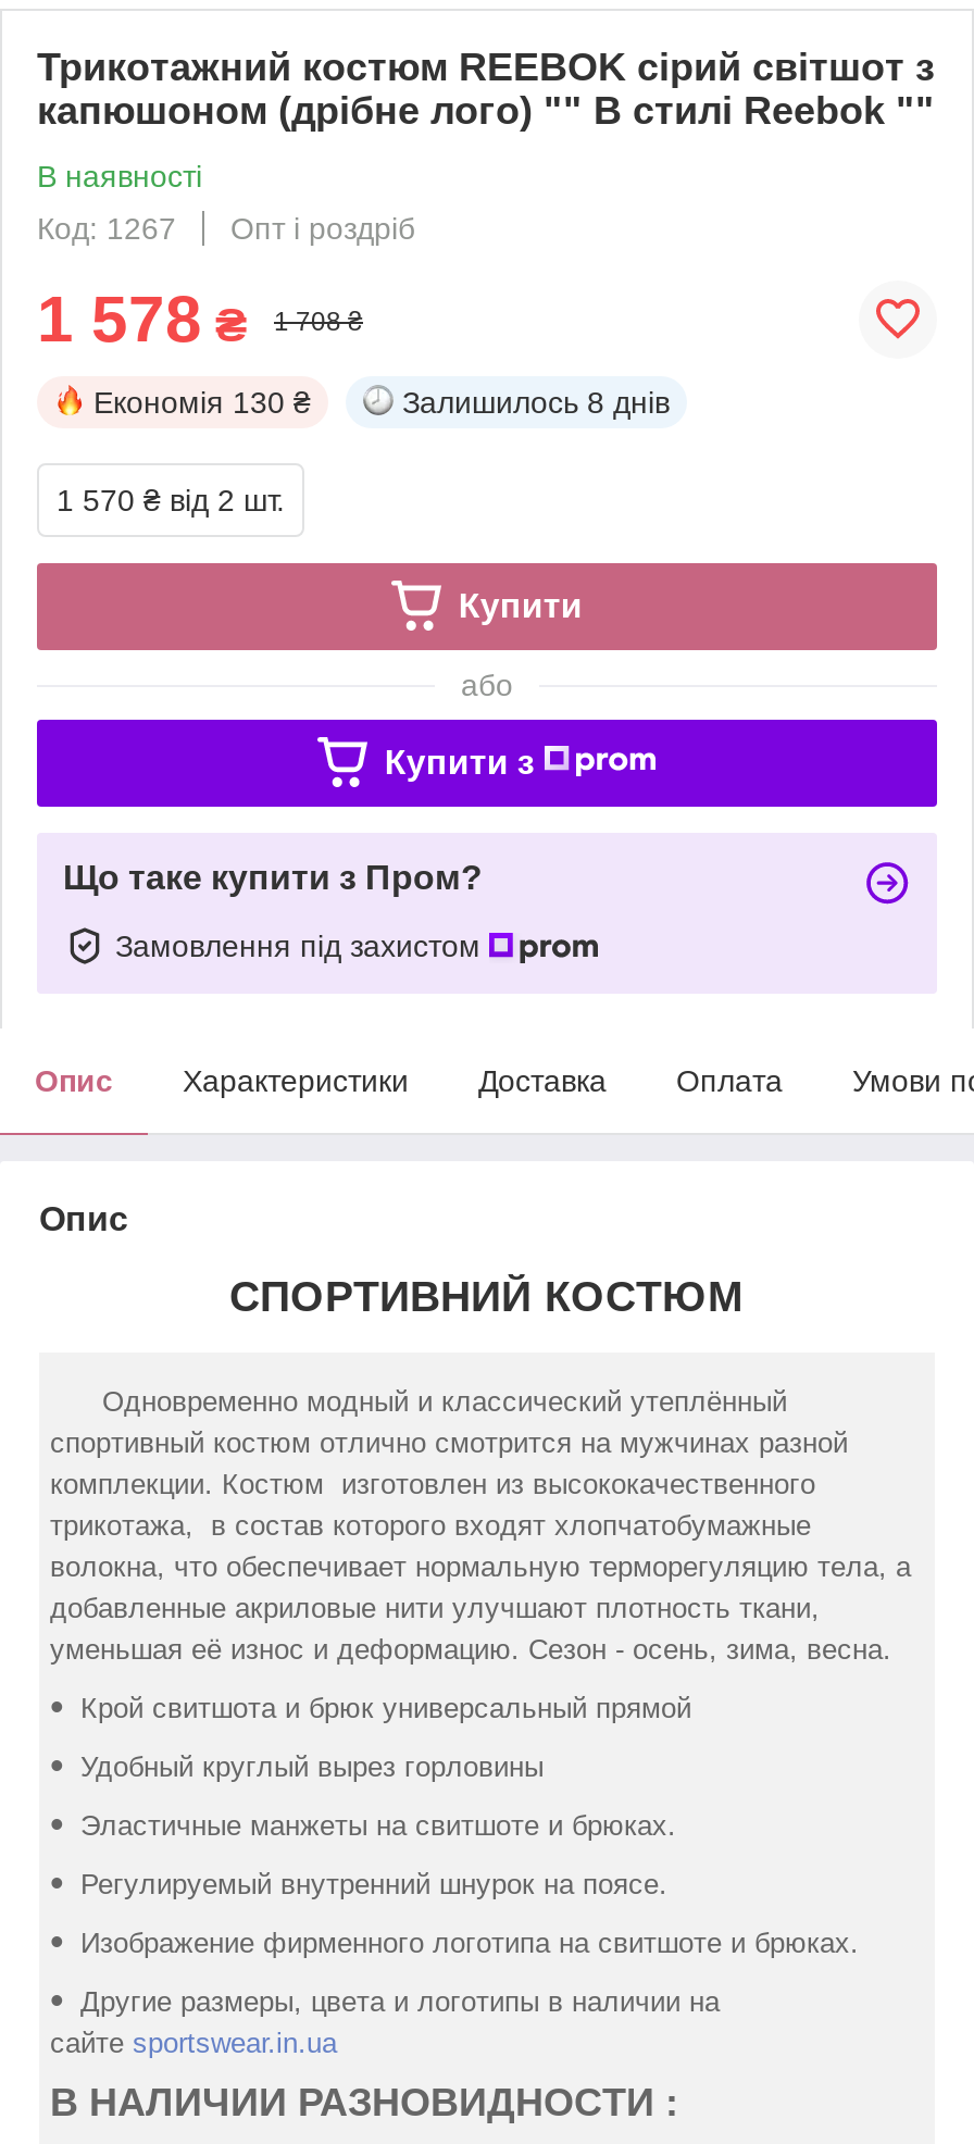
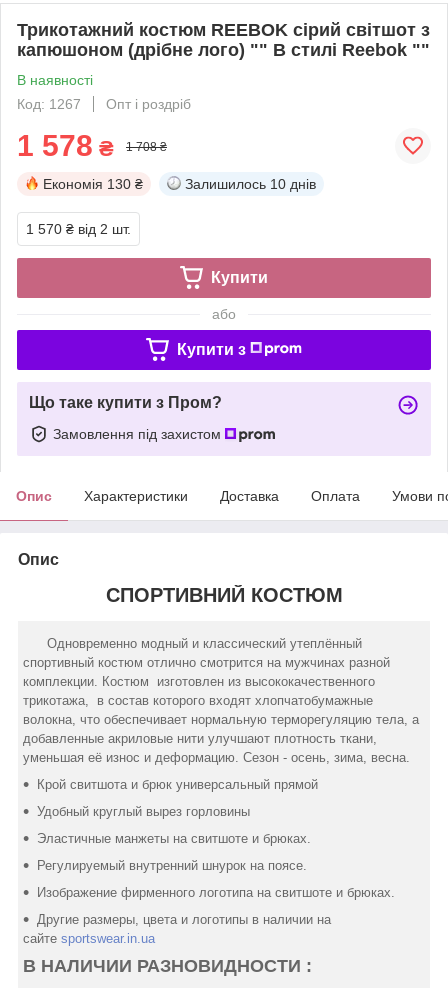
[402,384,670,419] Залишилось 8 днів -> [185,176,316,192] Залишилось 10 днів

